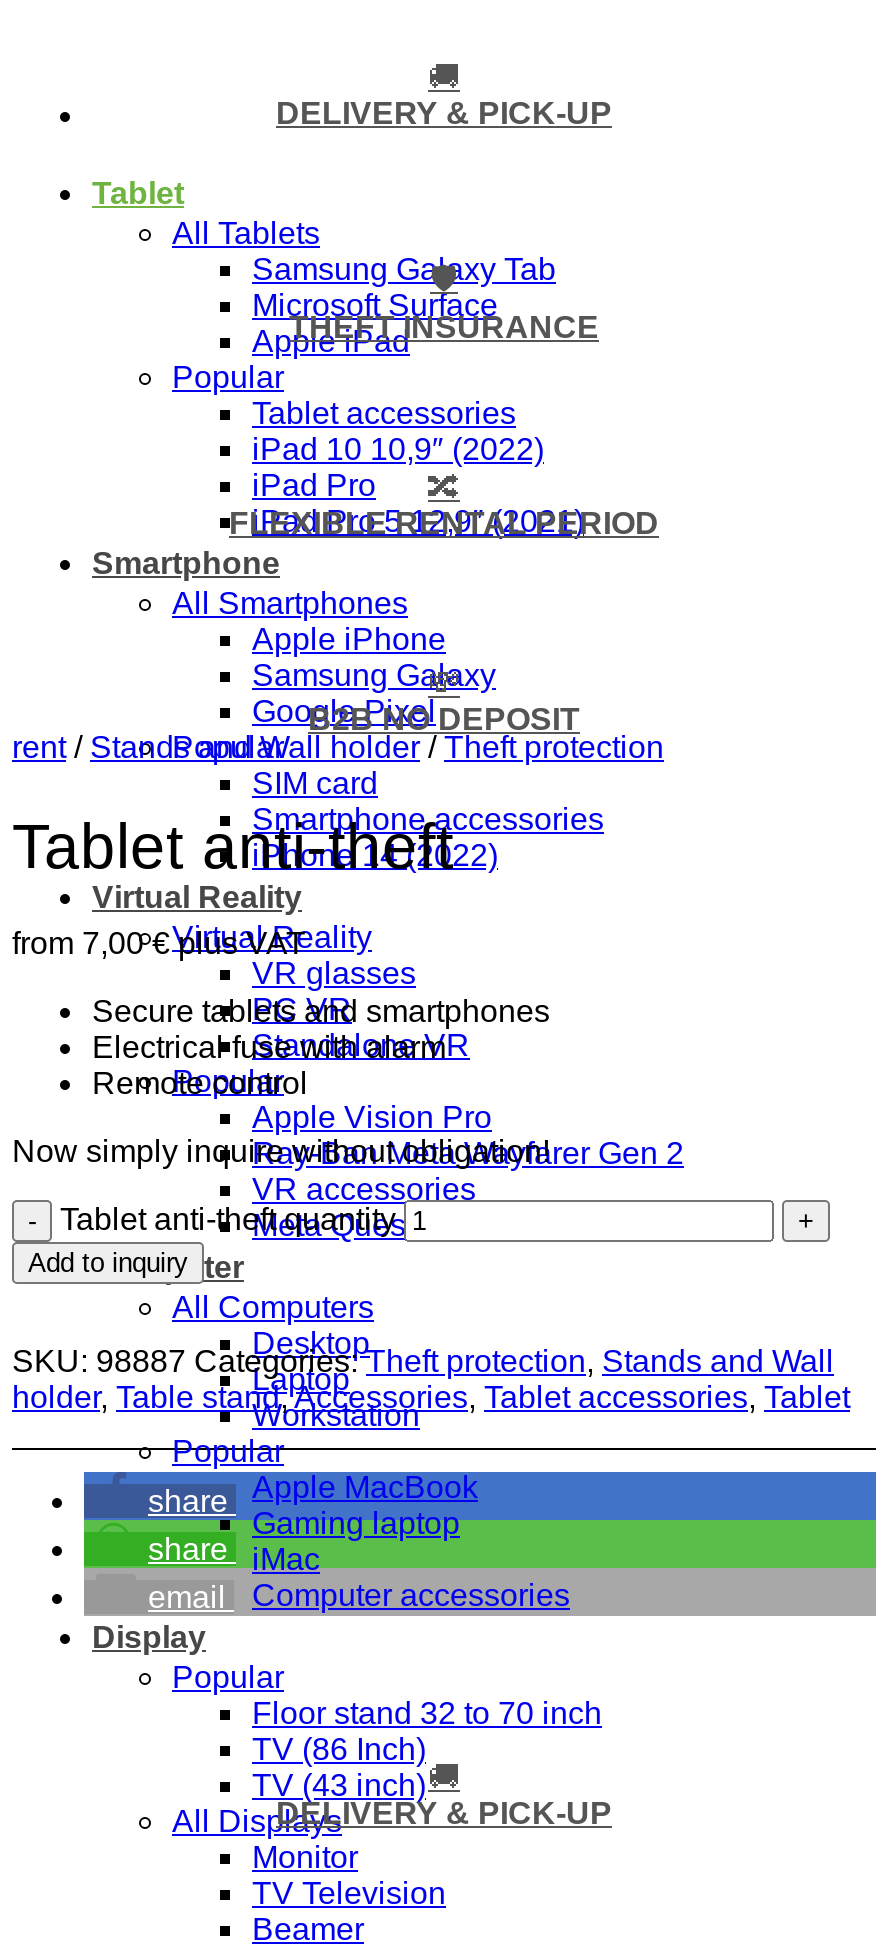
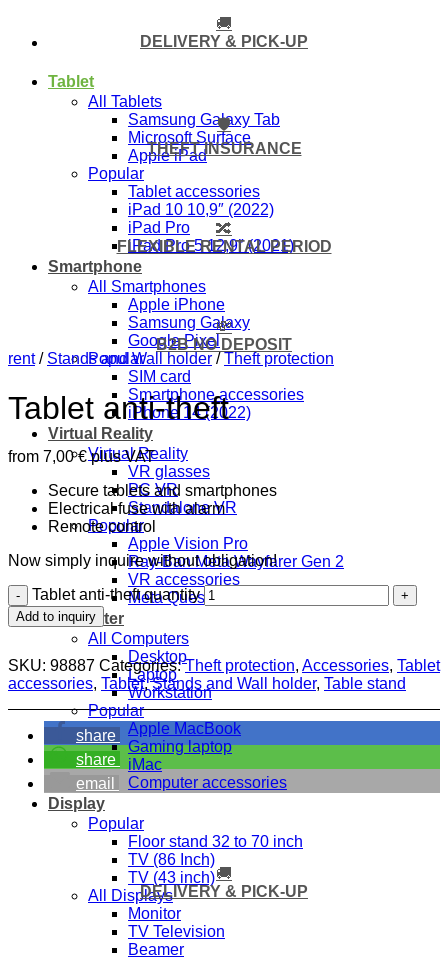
[12,1345,850,1415] SKU: 98887 Categories:Theft protection, Stands and Wall | holder, Table stand,Accessories, Tablet accessories, Tablet -> [8,657,440,692] SKU: 98887 Categories:Theft protection, Accessories, Tablet | accessories, Tablet,Stands and Wall holder, Table stand

